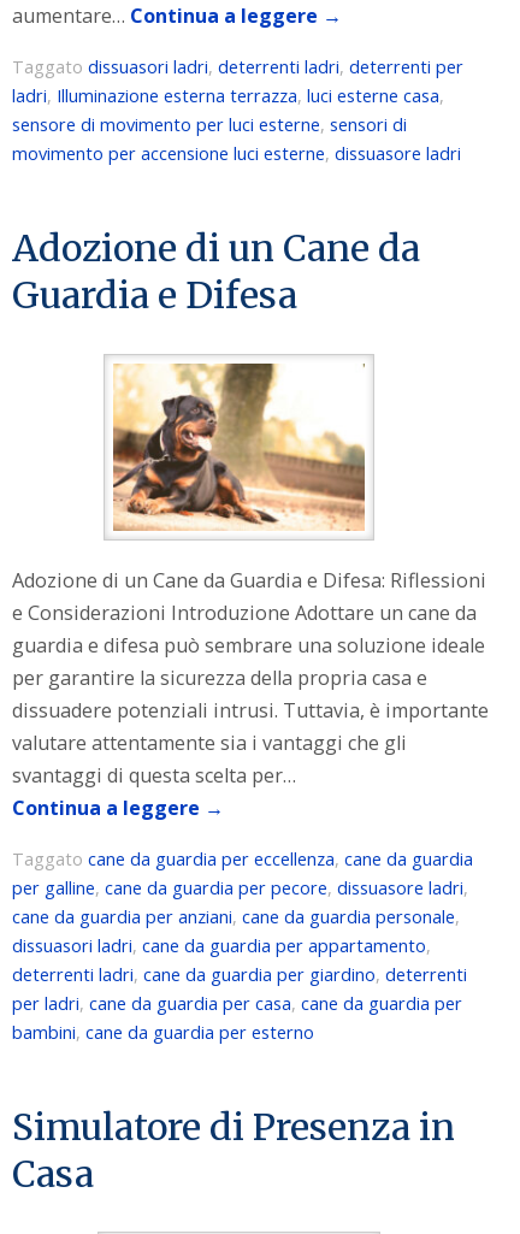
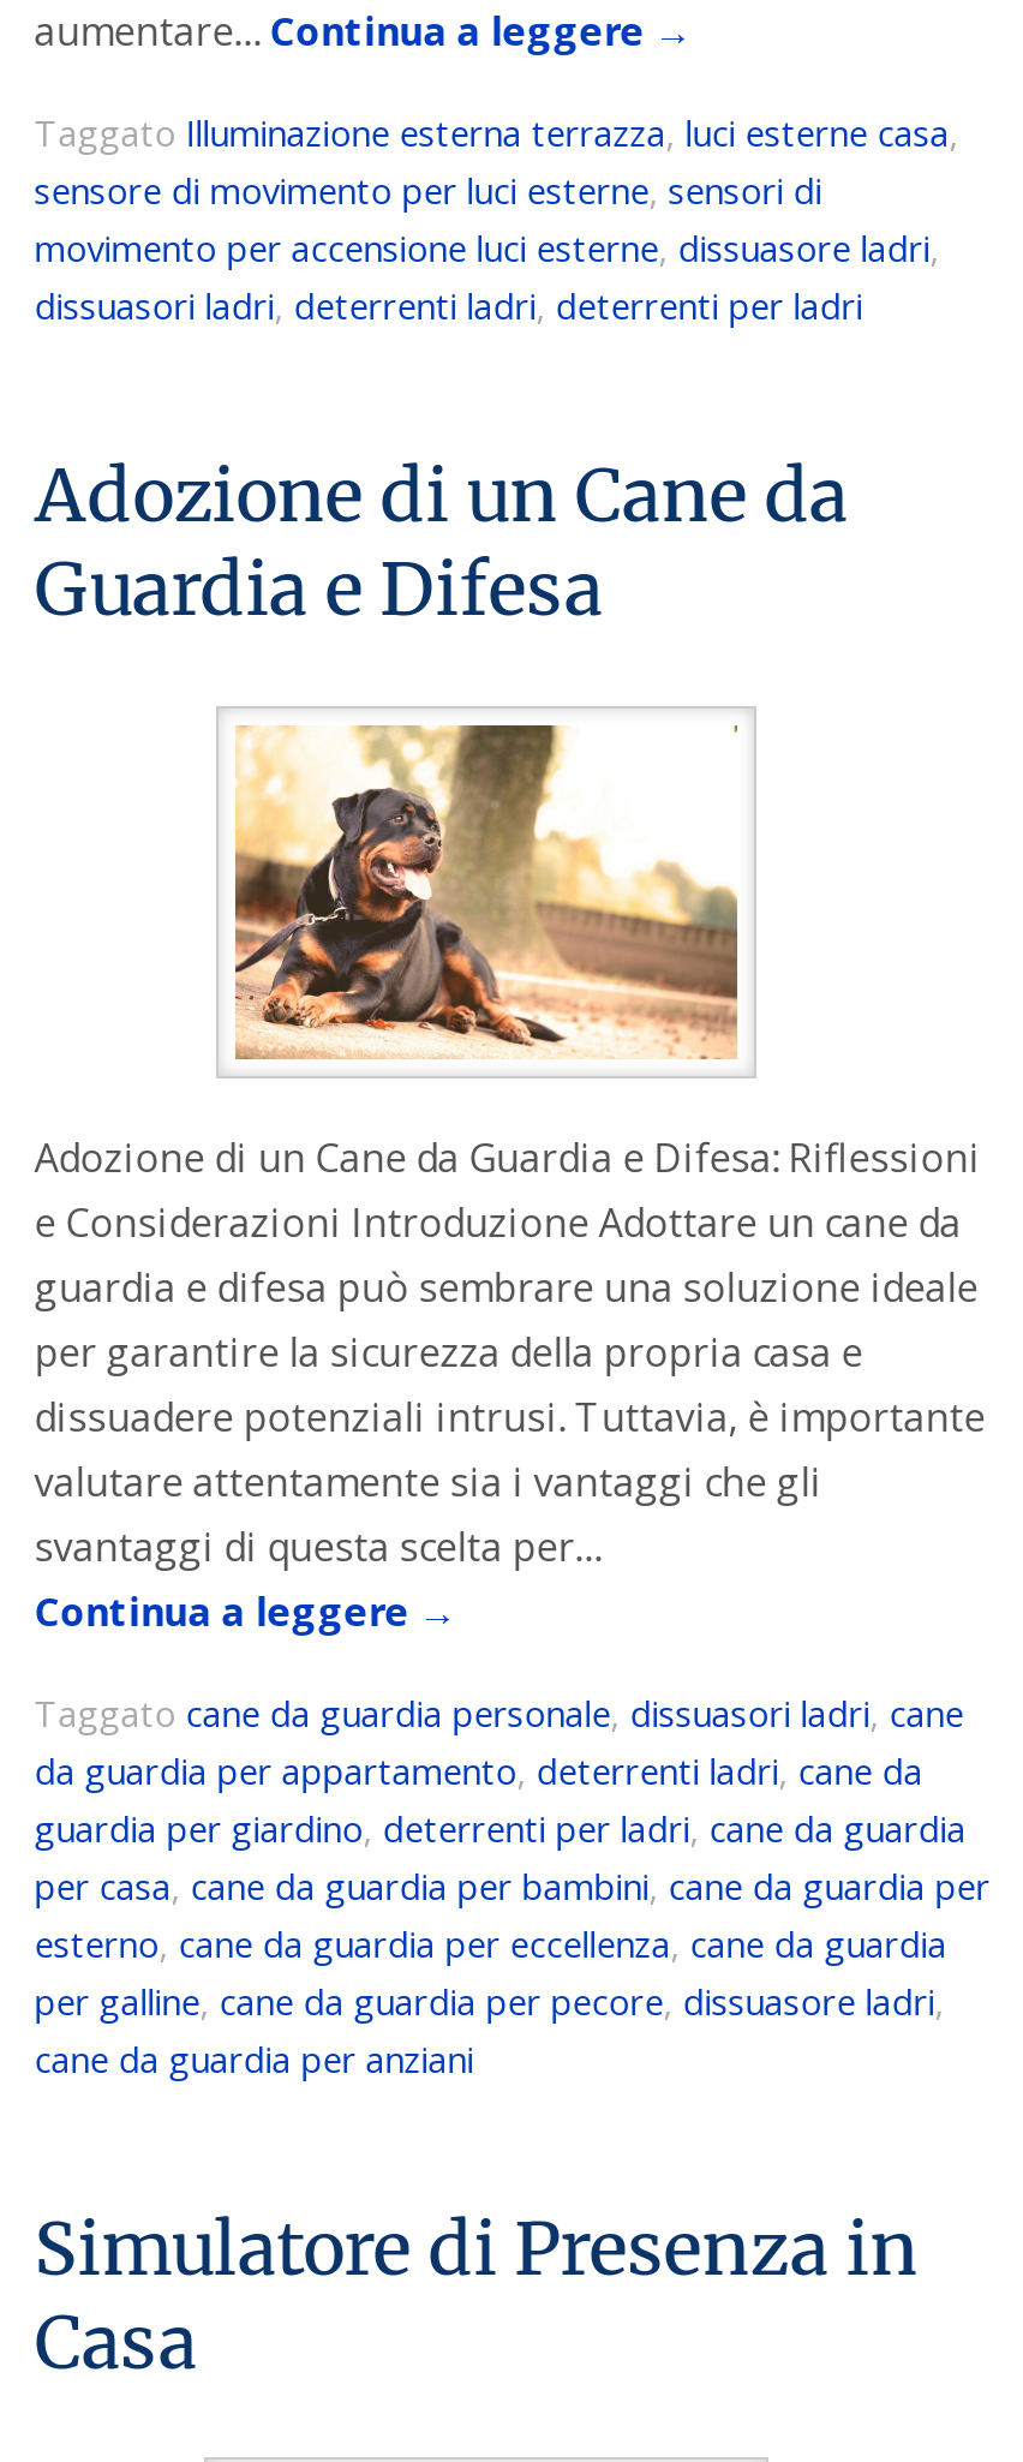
[12,55,464,108] Taggato dissuasori ladri, deterrenti ladri, deterrenti per | ladri, Illuminazione esterna terrazza, luci esterne casa, -> [34,109,959,157] Taggato Illuminazione esterna terrazza, luci esterne casa,
moved [12,112,407,136] -> [34,166,822,214]: sensore di movimento per luci esterne, sensori di
[12,141,461,165] movimento per accensione luci esterne, dissuasore ladri -> [34,224,940,330] movimento per accensione luci esterne, dissuasore ladri, | dissuasori ladri, deterrenti ladri, deterrenti per ladri
[12,846,473,870] Taggato cane da guardia per eccellenza, cane da guardia -> [34,1688,990,1967] Taggato cane da guardia personale, dissuasori ladri, cane | da guardia per appartamento, deterrenti ladri, cane da | guardia per giardino, deterrenti per ladri, cane da guardia | per casa, cane da guardia per bambini, cane da guardia per | esterno, cane da guardia per eccellenza, cane da guardia
moved [12,875,469,899] -> [34,1977,944,2025]: per galline, cane da guardia per pecore, dissuasore ladri,
[12,904,467,1044] cane da guardia per anziani, cane da guardia personale, | dissuasori ladri, cane da guardia per appartamento, | deterrenti ladri, cane da guardia per giardino, deterrenti | per ladri, cane da guardia per casa, cane da guardia per | bambini, cane da guardia per esterno -> [34,2034,474,2082] cane da guardia per anziani

